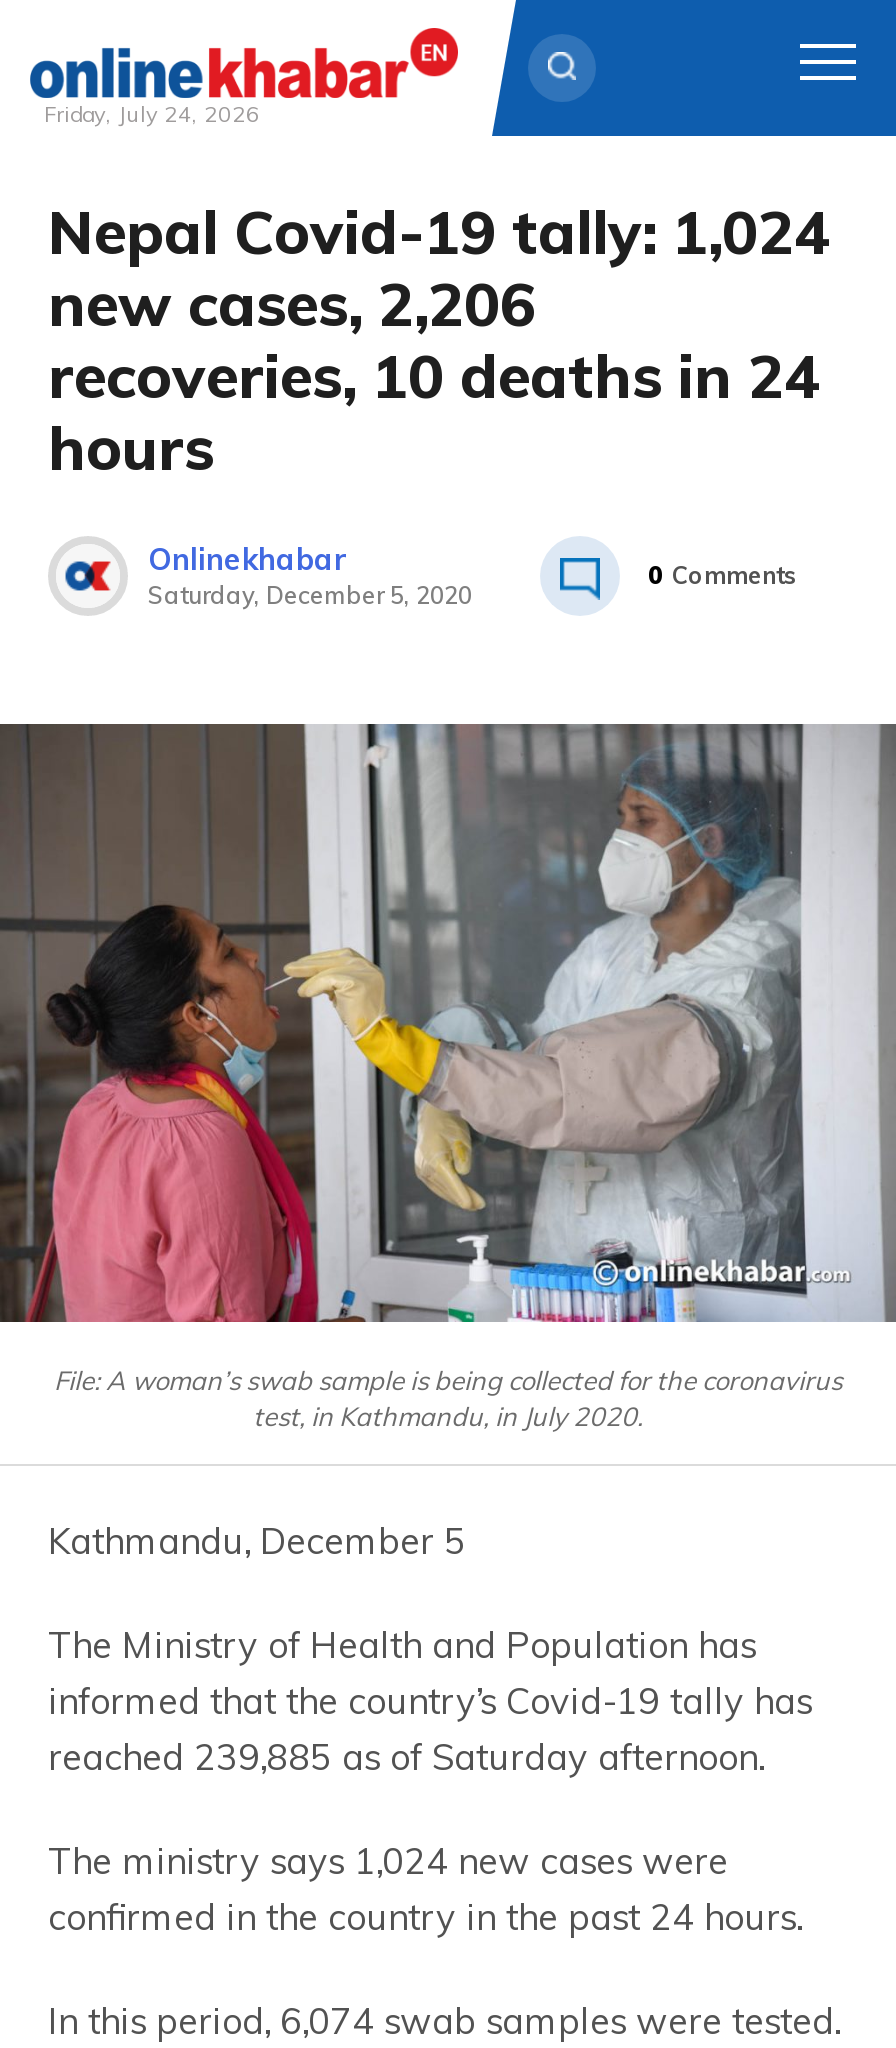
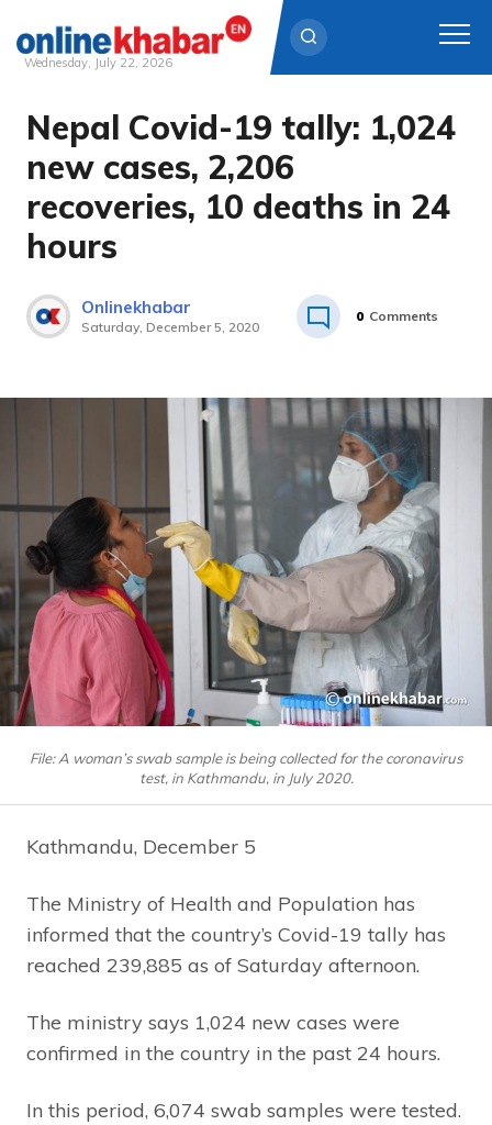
[44,100,260,128] Friday, July 24, 2026 -> [24,55,172,70] Wednesday, July 22, 2026

